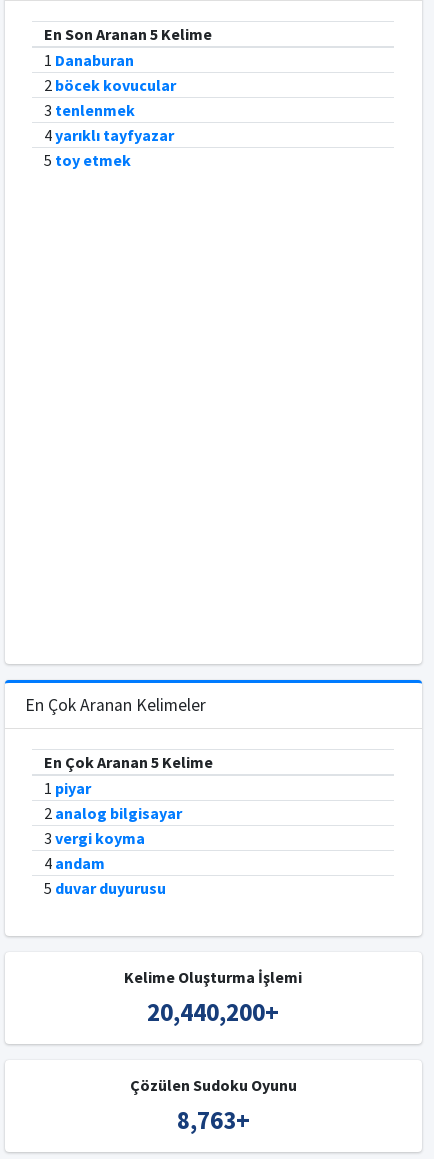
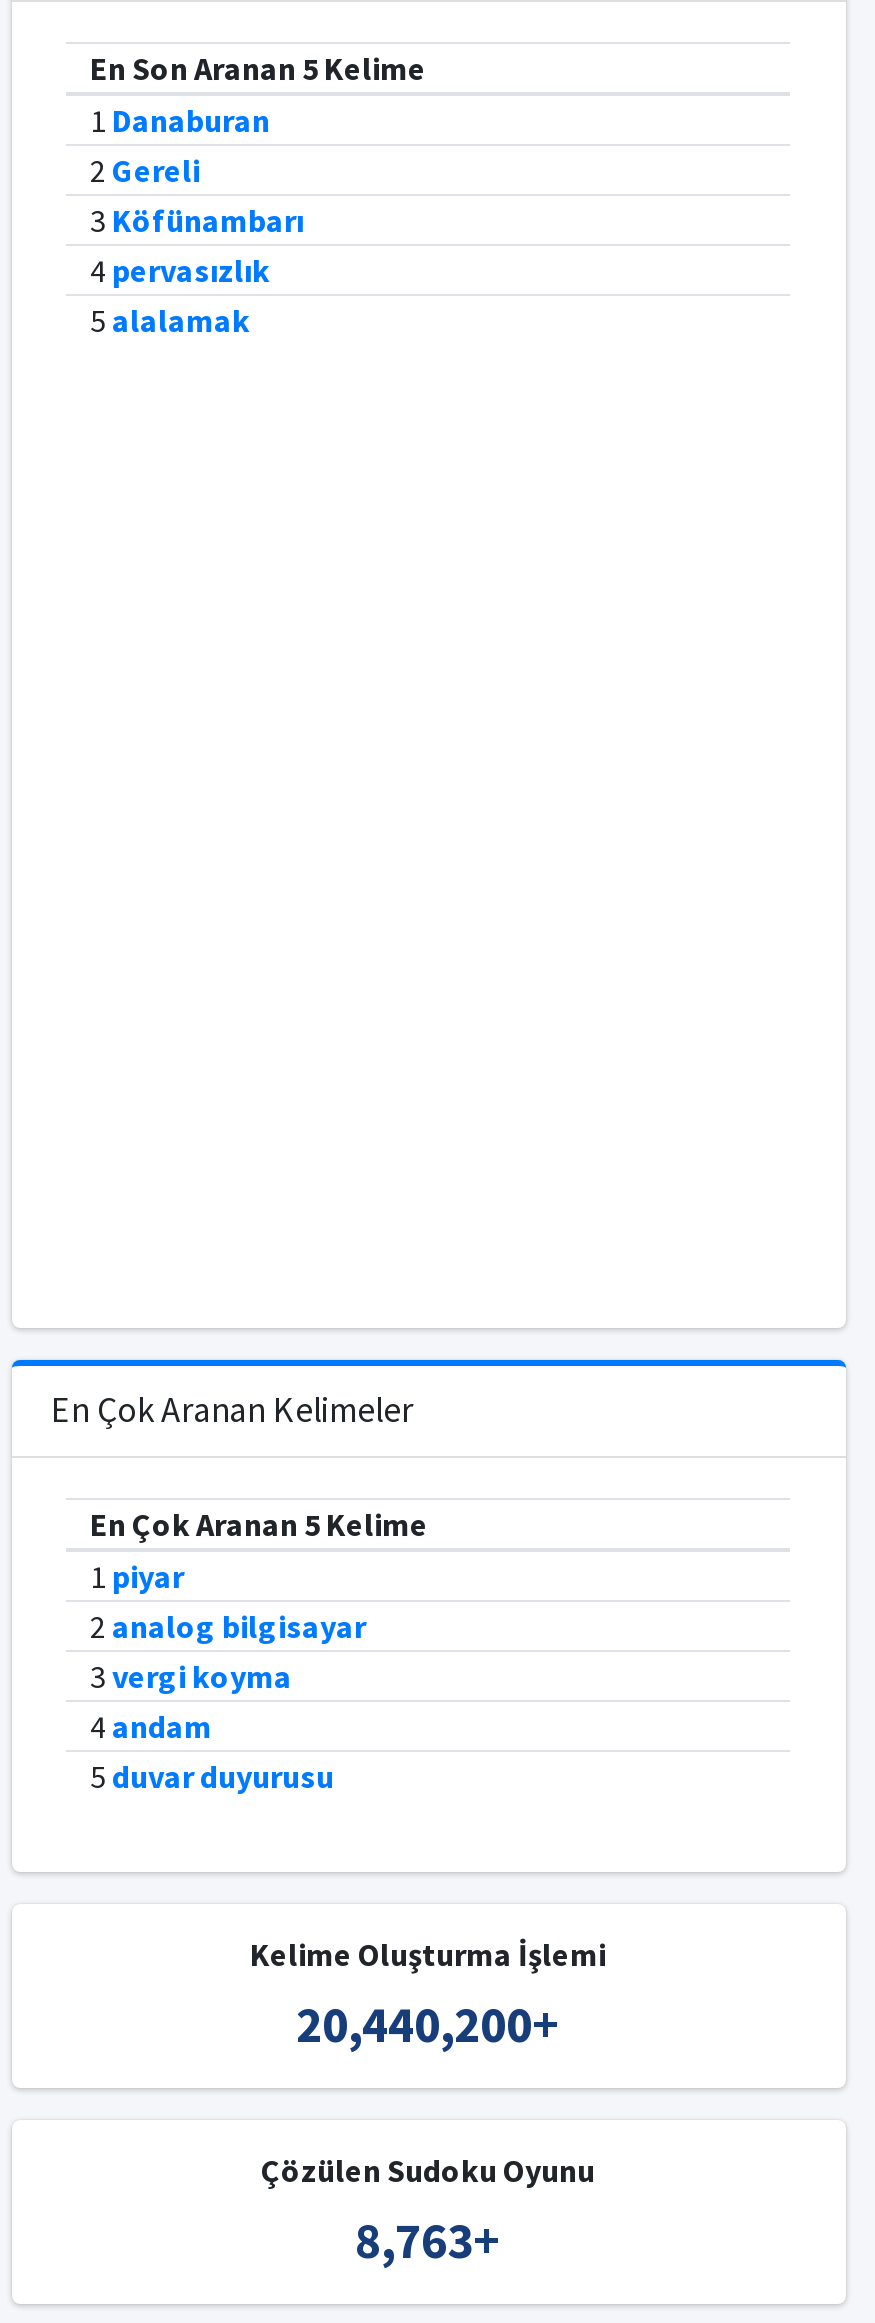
[44,75,176,170] 2 böcek kovucular | 3 tenlenmek | 4 yarıklı tayfyazar | 5 toy etmek -> [90,150,304,340] 2 Gereli | 3 Köfünambarı | 4 pervasızlık | 5 alalamak

